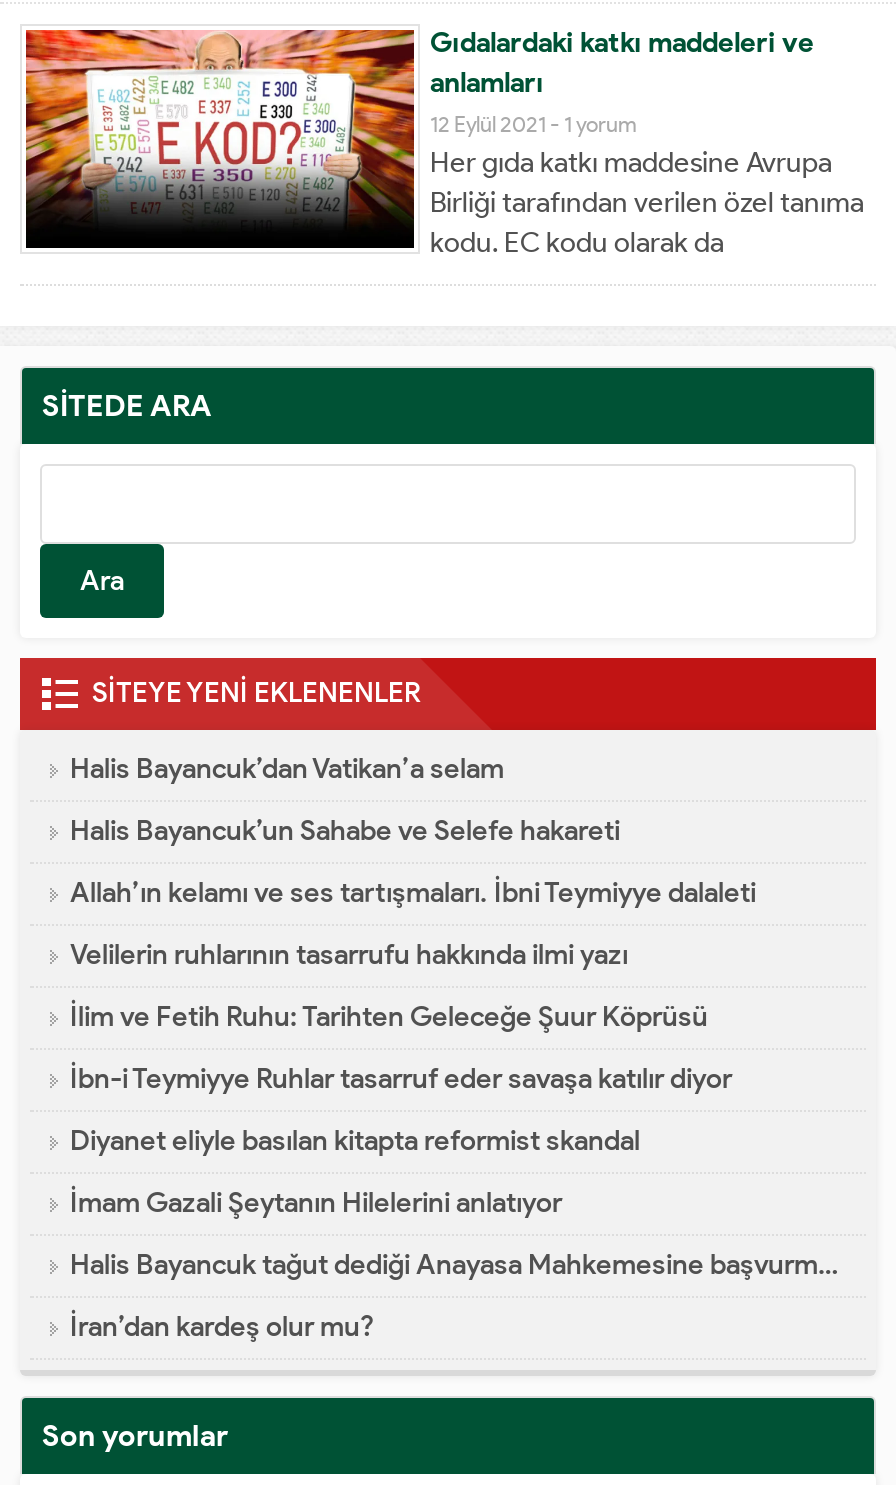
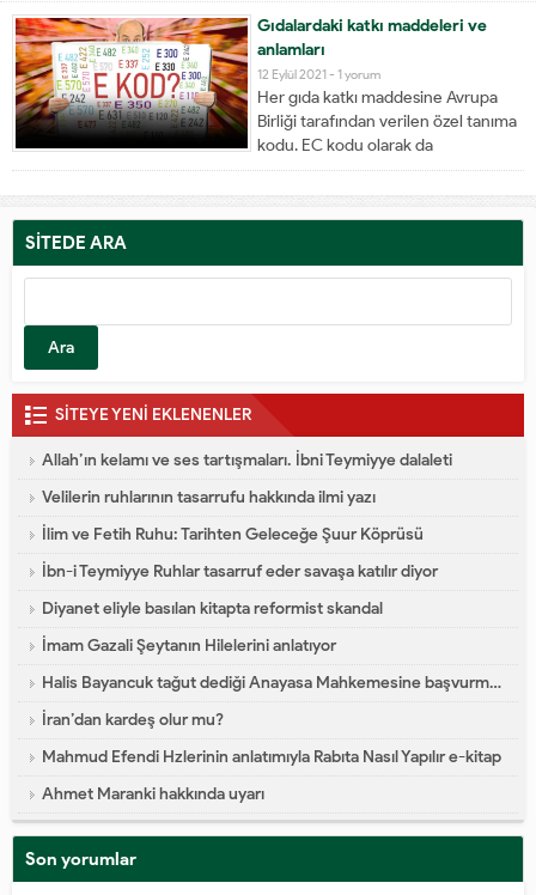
[70,752,620,848] Halis Bayancuk’dan Vatikan’a selam | Halis Bayancuk’un Sahabe ve Selefe hakareti -> none
moved [70,876,756,1344] -> [42,450,452,730]: Allah’ın kelamı ve ses tartışmaları. İbni Teymiyye dalaleti | Velilerin ruhlarının tasarrufu hakkında ilmi yazı | İlim ve Fetih Ruhu: Tarihten Geleceğe Şuur Köprüsü | İbn-i Teymiyye Ruhlar tasarruf eder savaşa katılır diyor | Diyanet eliyle basılan kitapta reformist skandal | İmam Gazali Şeytanın Hilelerini anlatıyor | İran’dan kardeş olur mu?
none -> [42,747,501,804] Mahmud Efendi Hzlerinin anlatımıyla Rabıta Nasıl Yapılır e-kitap | Ahmet Maranki hakkında uyarı

